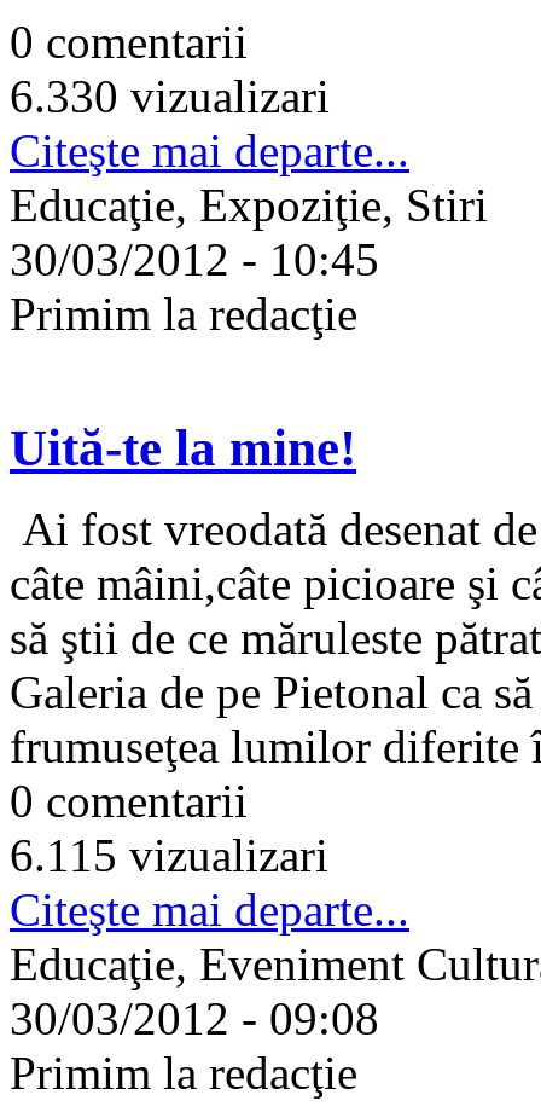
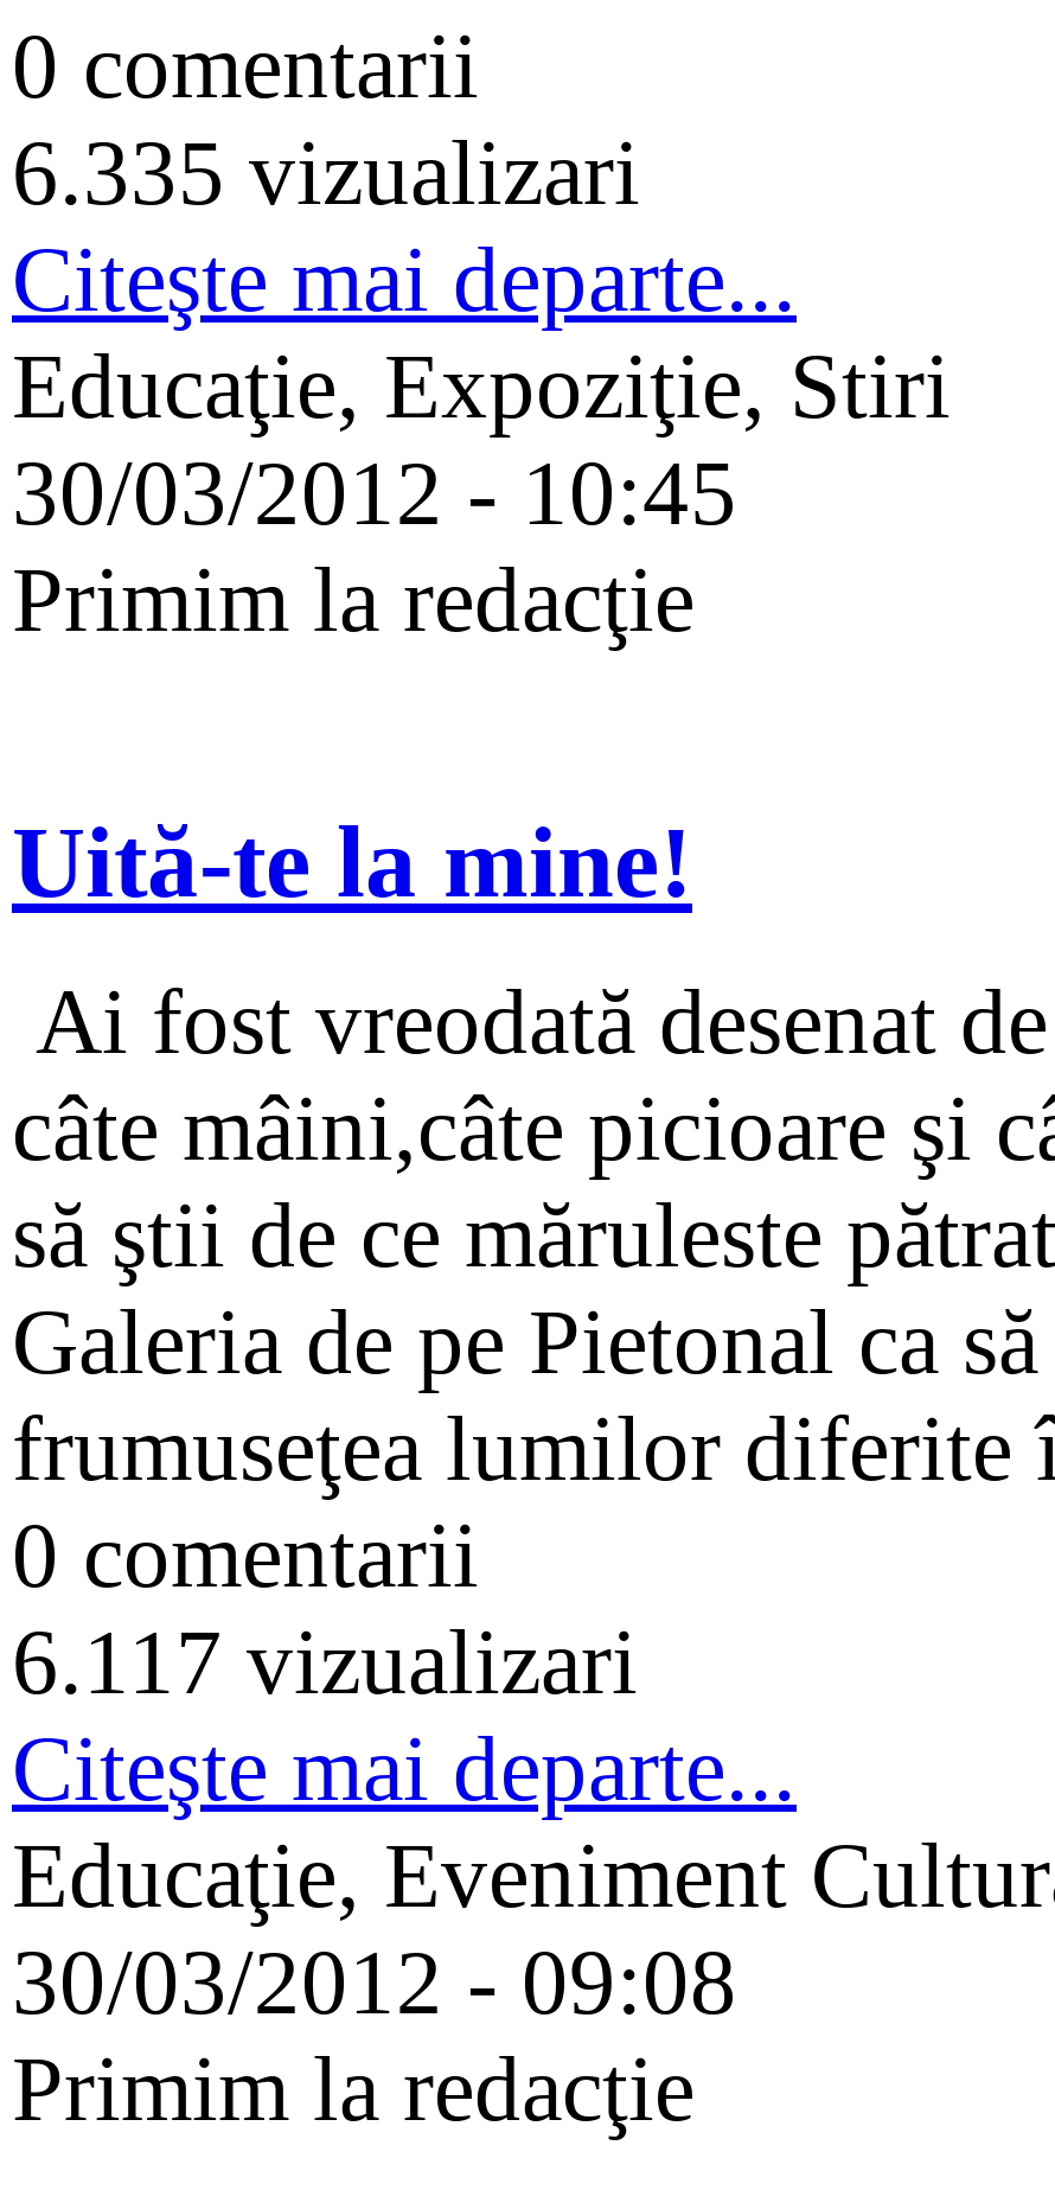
[10,70,330,122] 6.330 vizualizari -> [12,120,640,222] 6.335 vizualizari
[10,830,328,882] 6.115 vizualizari -> [12,1611,638,1713] 6.117 vizualizari

